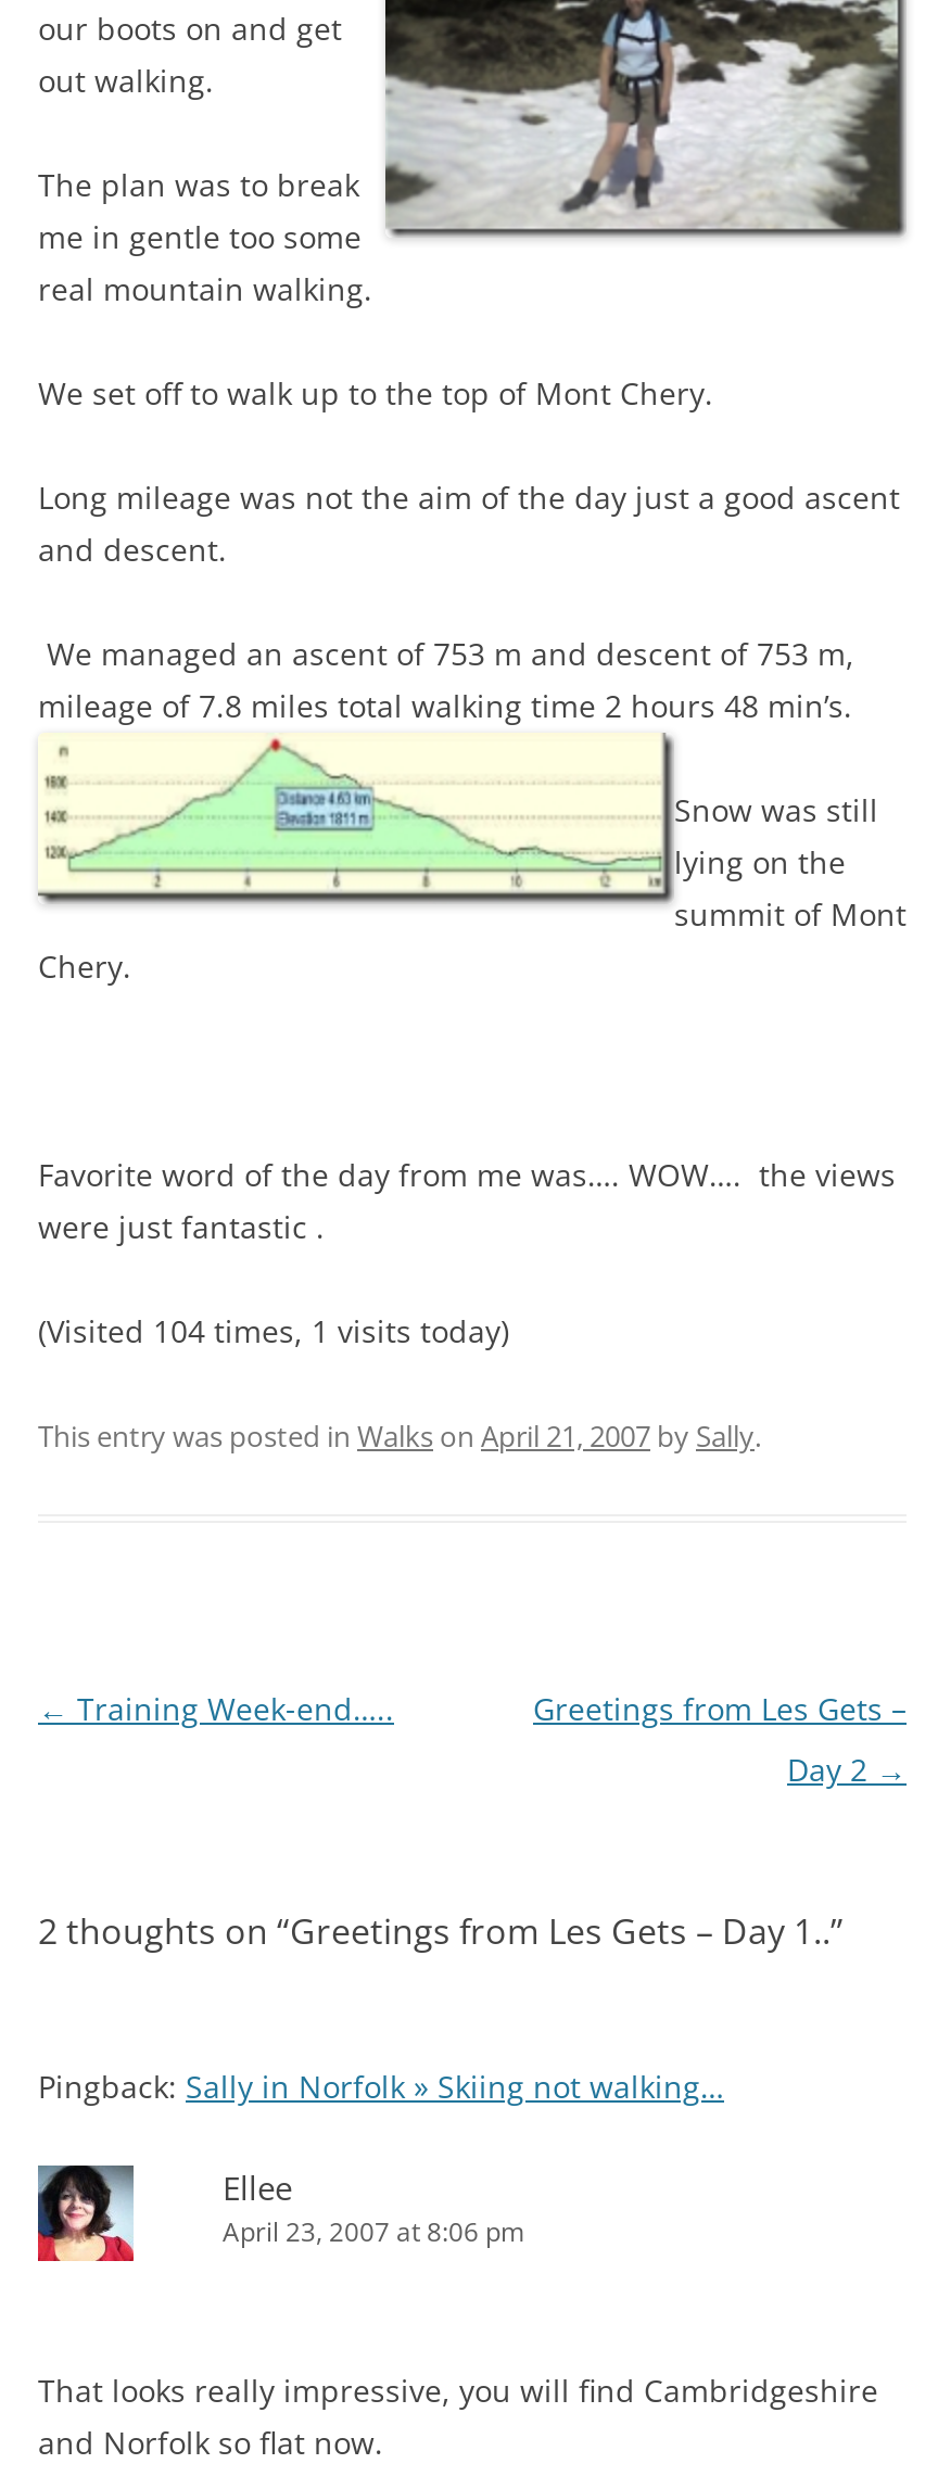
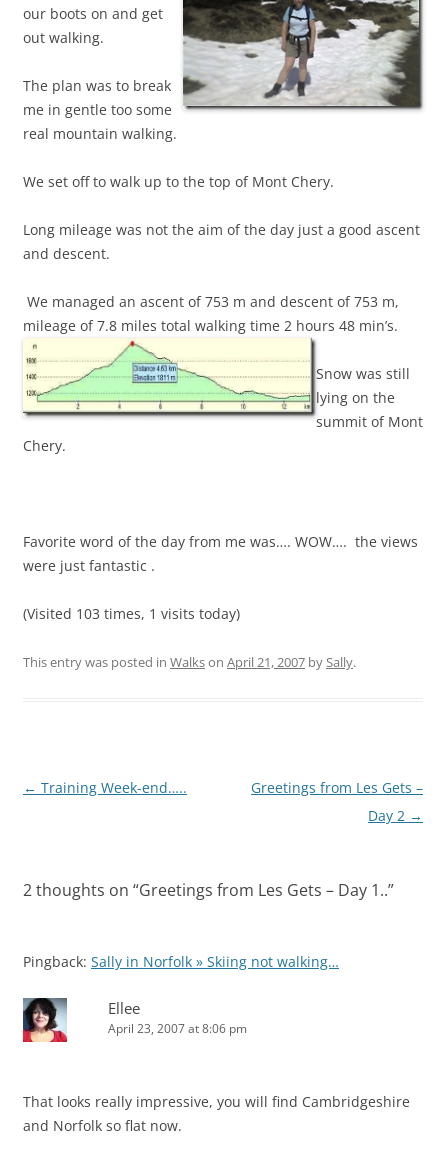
[38,1311,509,1352] (Visited 104 times, 1 visits today) -> [23,604,240,623] (Visited 103 times, 1 visits today)

